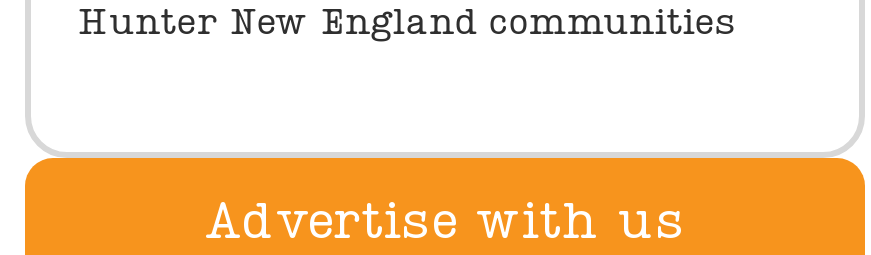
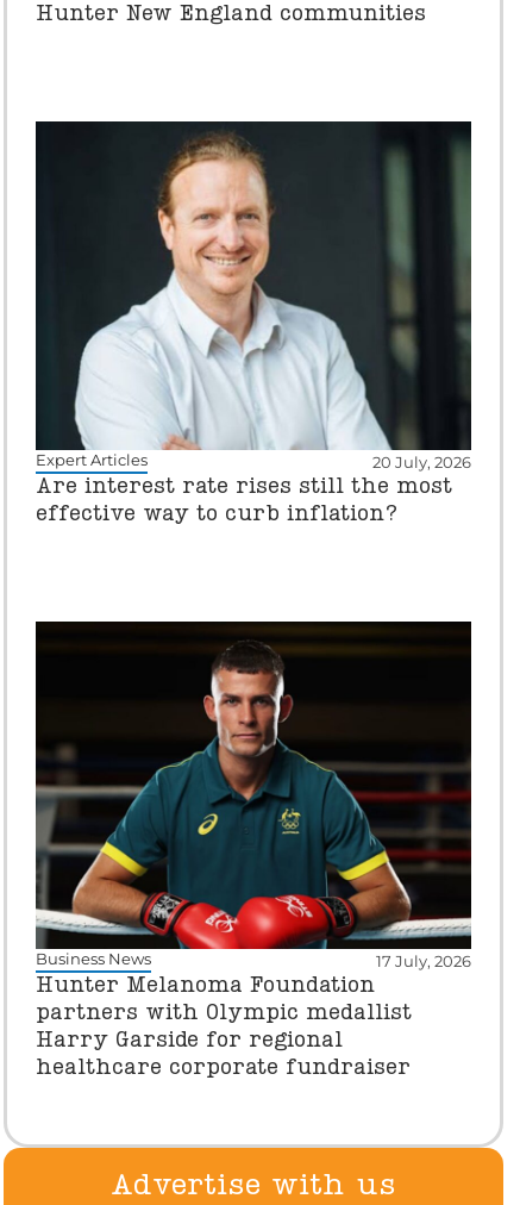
none -> [35,120,472,525] [image] | Expert Articles | 20 July, 2026 | Are interest rate rises still the most | effective way to curb inflation?
none -> [35,620,472,1079] [image] | Business News | 17 July, 2026 | Hunter Melanoma Foundation | partners with Olympic medallist | Harry Garside for regional | healthcare corporate fundraiser

